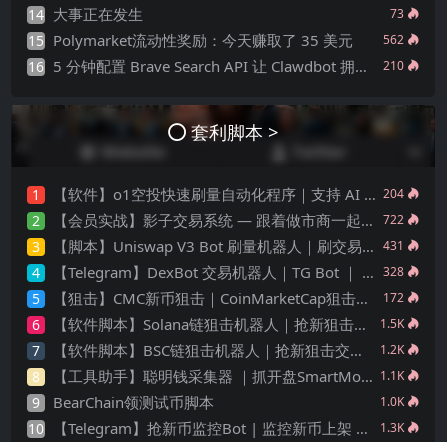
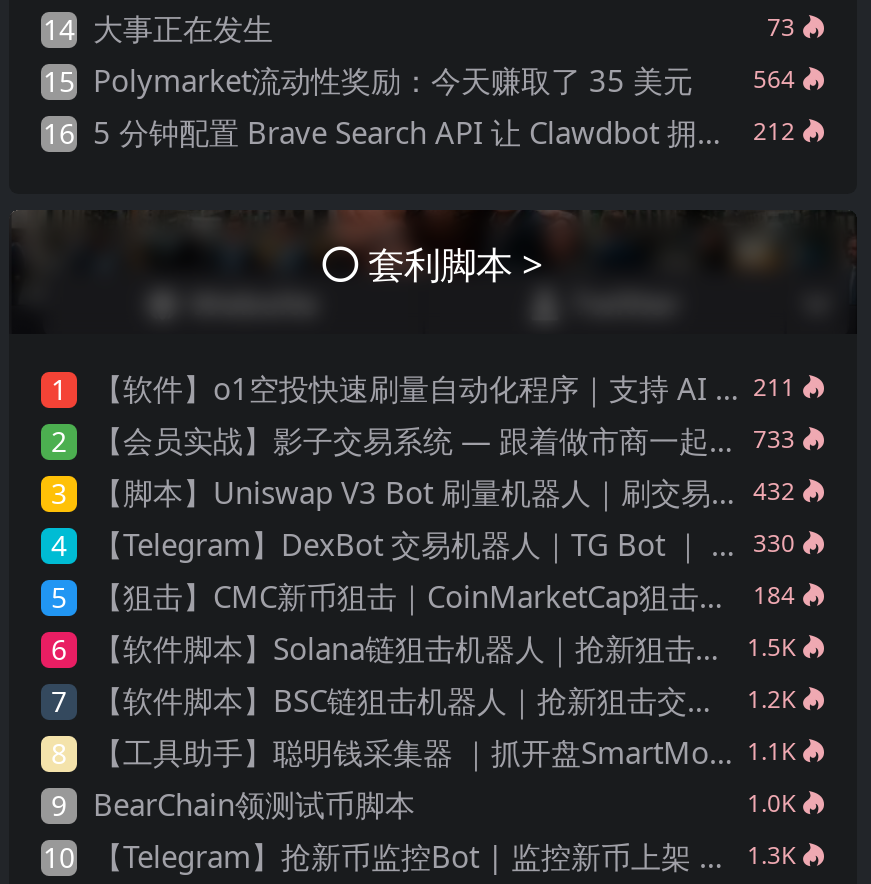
[383,31,404,48] 562 -> [753,62,795,96] 564
[383,57,404,74] 210 -> [753,114,795,148] 212
[383,185,404,202] 204 -> [753,370,795,404] 211
[383,211,404,228] 722 -> [753,422,795,456] 733
[383,237,404,254] 431 -> [753,474,795,508] 432
[383,263,404,280] 328 -> [753,526,795,560] 330
[383,289,404,306] 172 -> [753,578,795,612] 184

